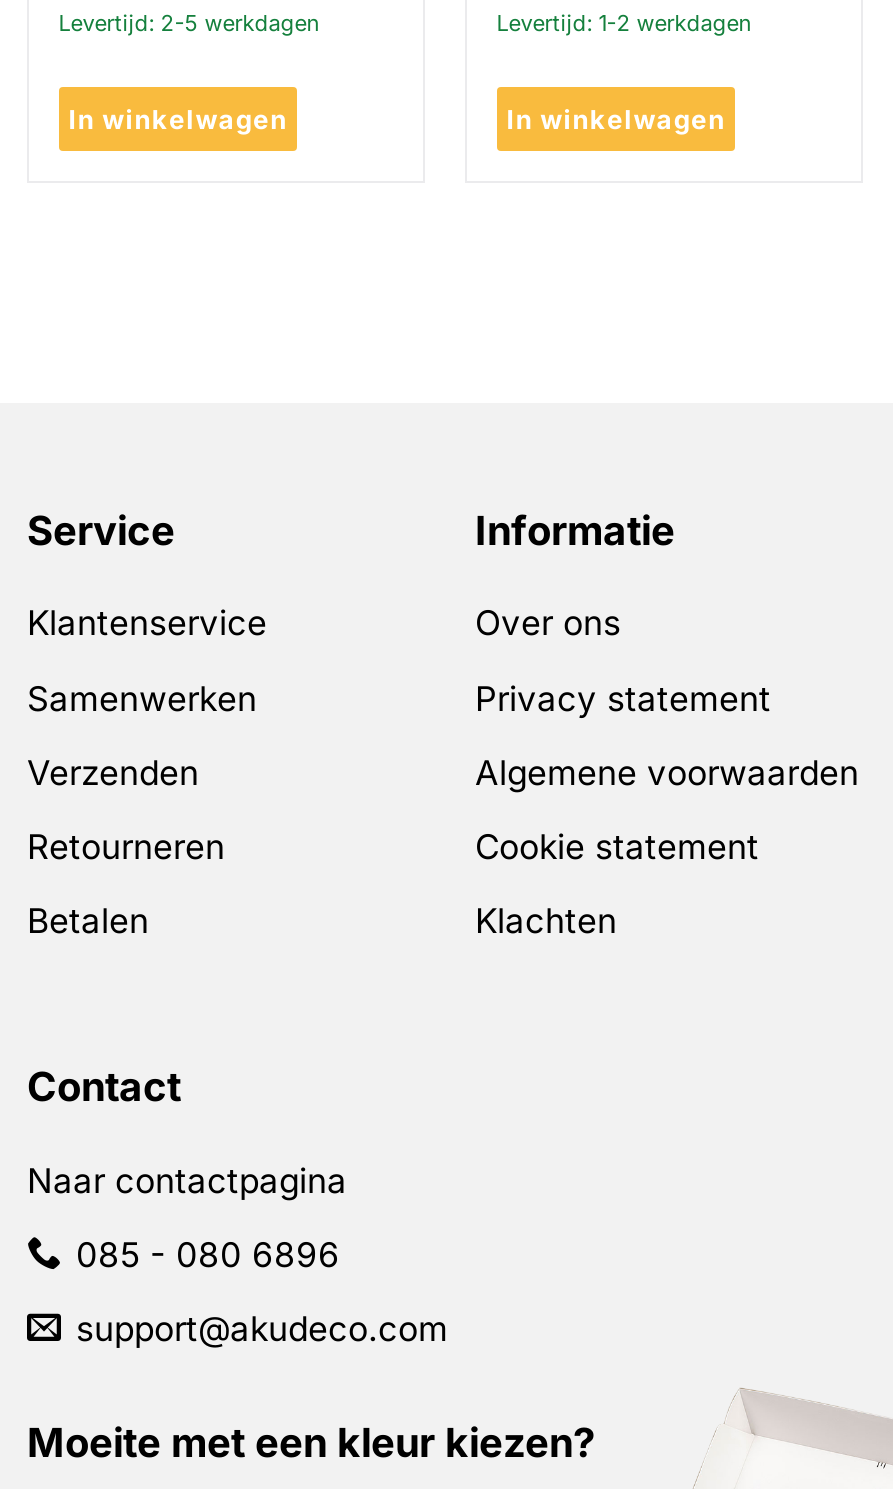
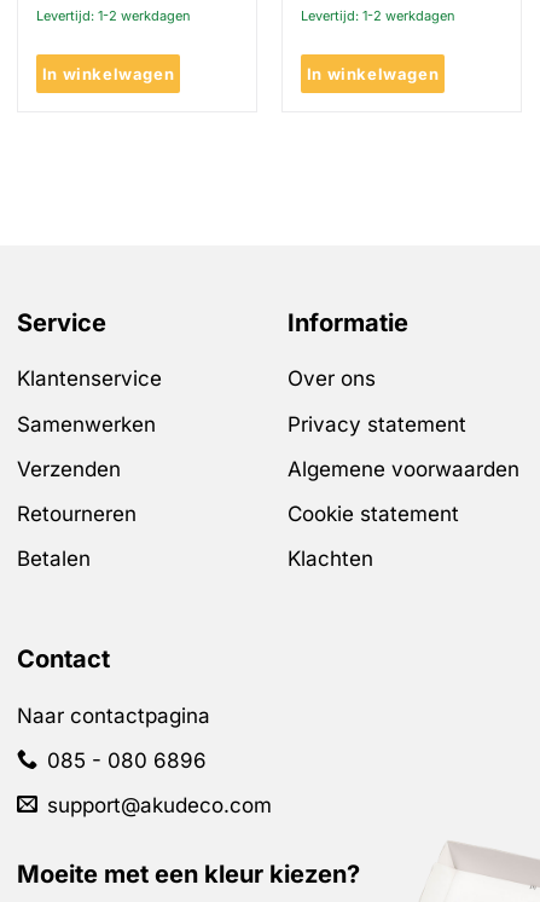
[59,8,321,36] Levertijd: 2-5 werkdagen -> [36,7,191,24] Levertijd: 1-2 werkdagen

